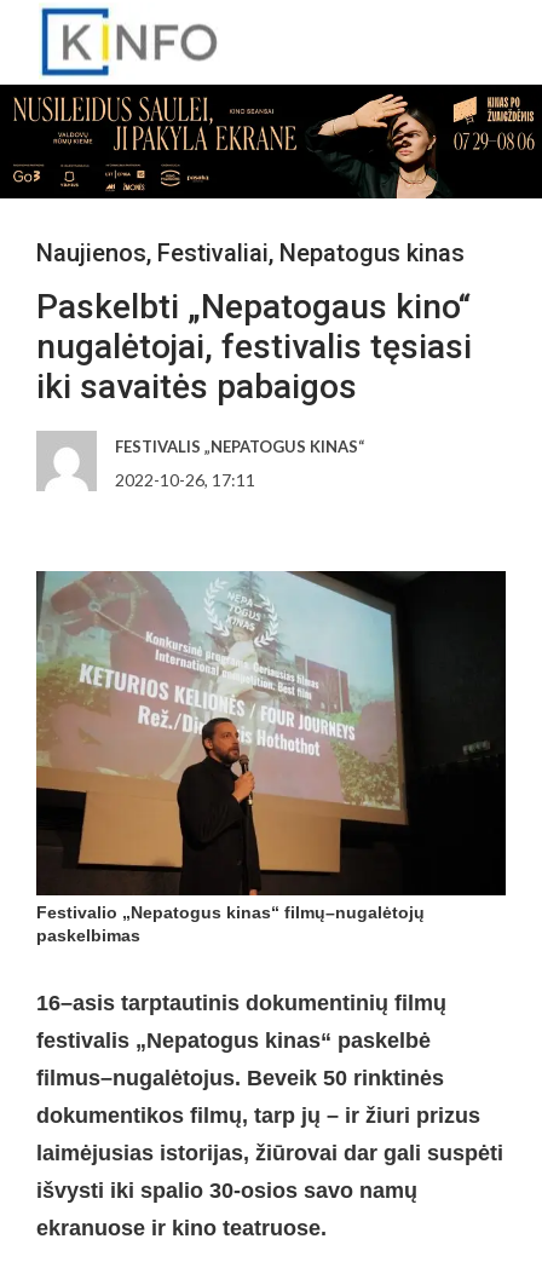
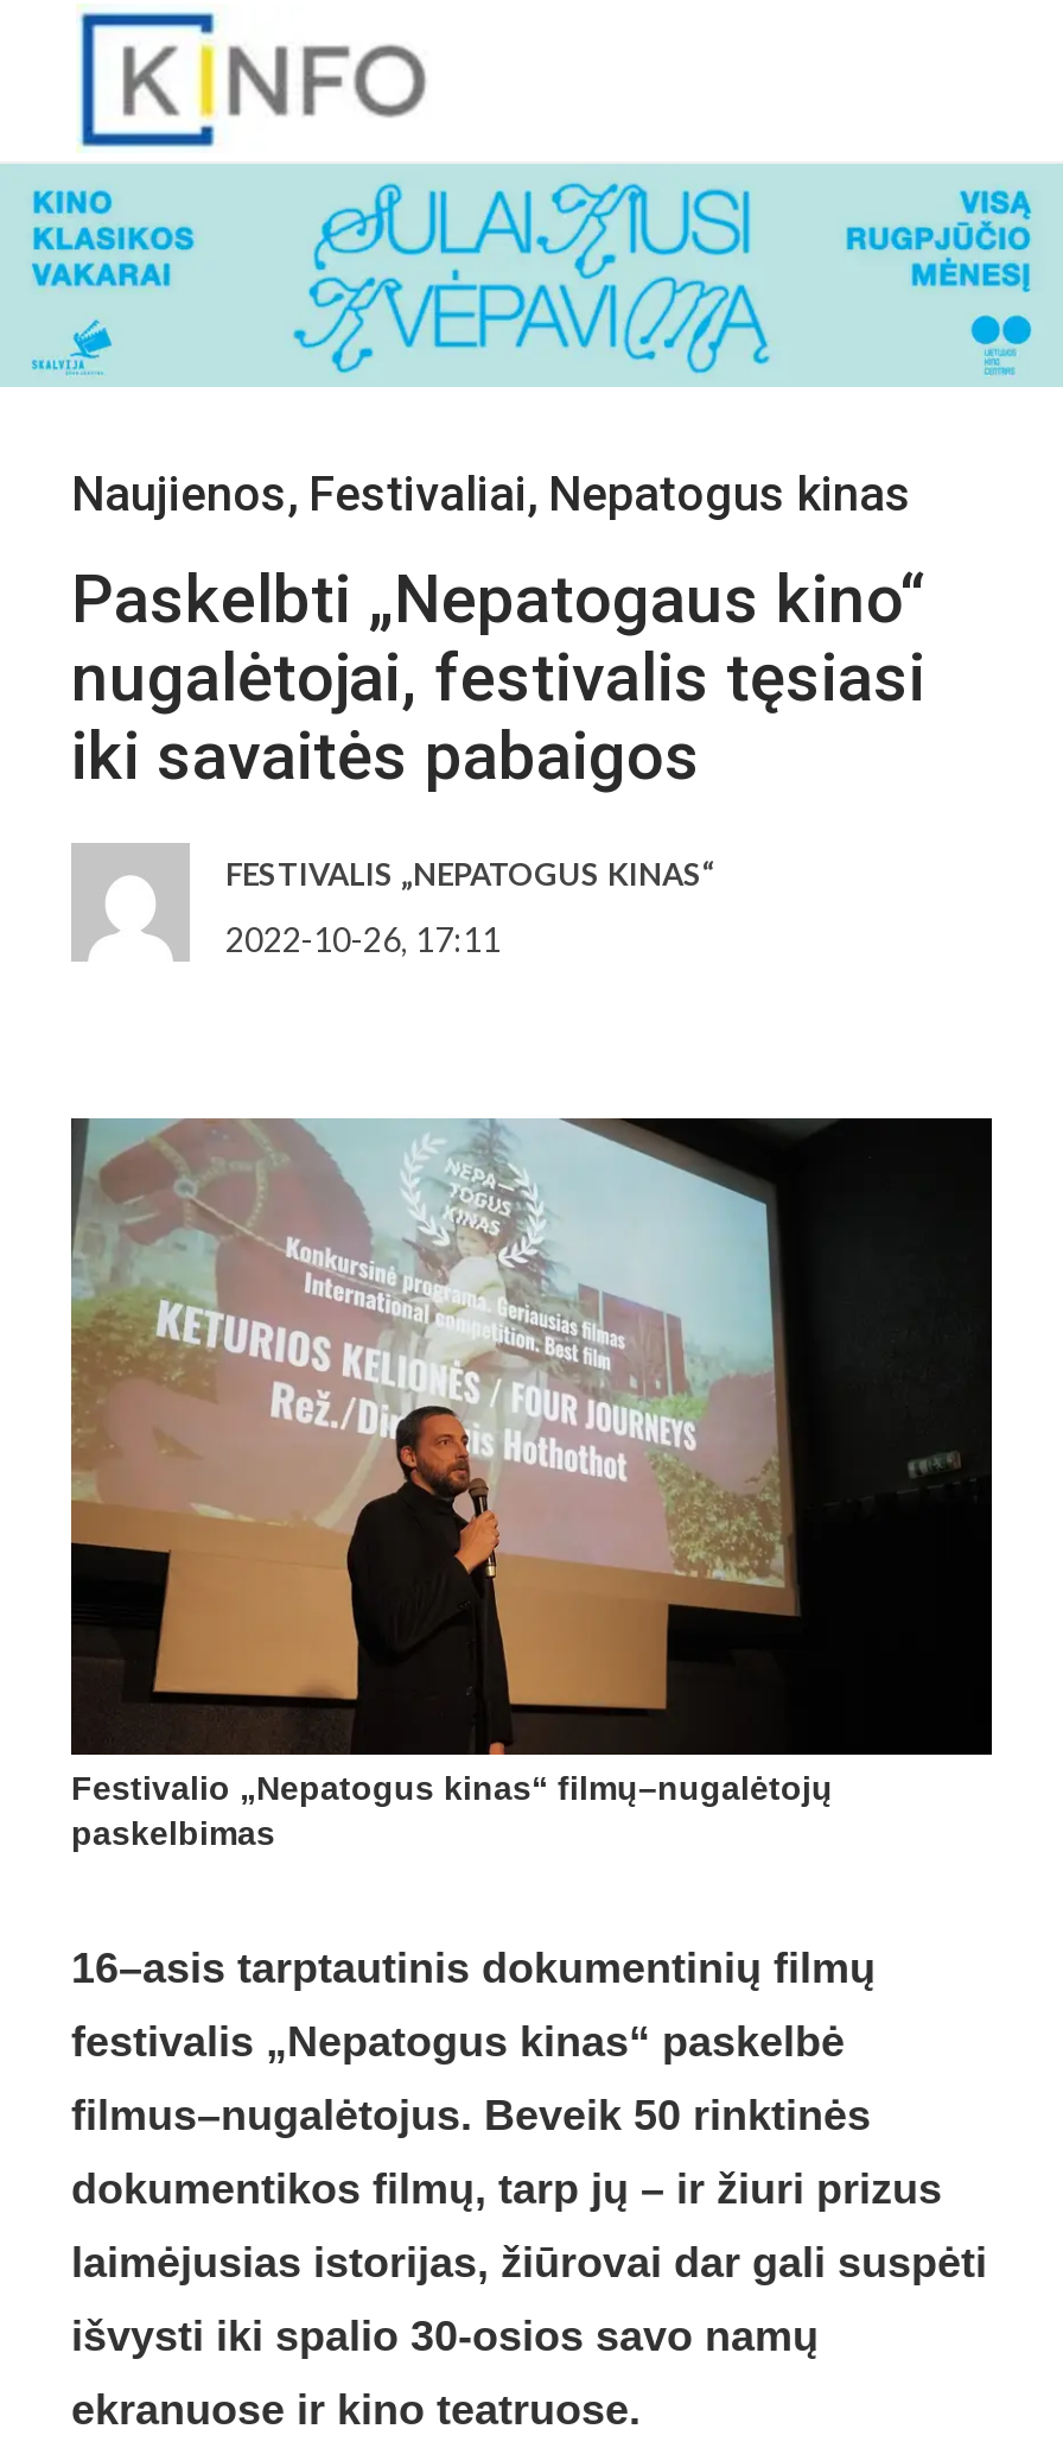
[4,83,538,200] [image] -> [7,164,1056,387] [image]

